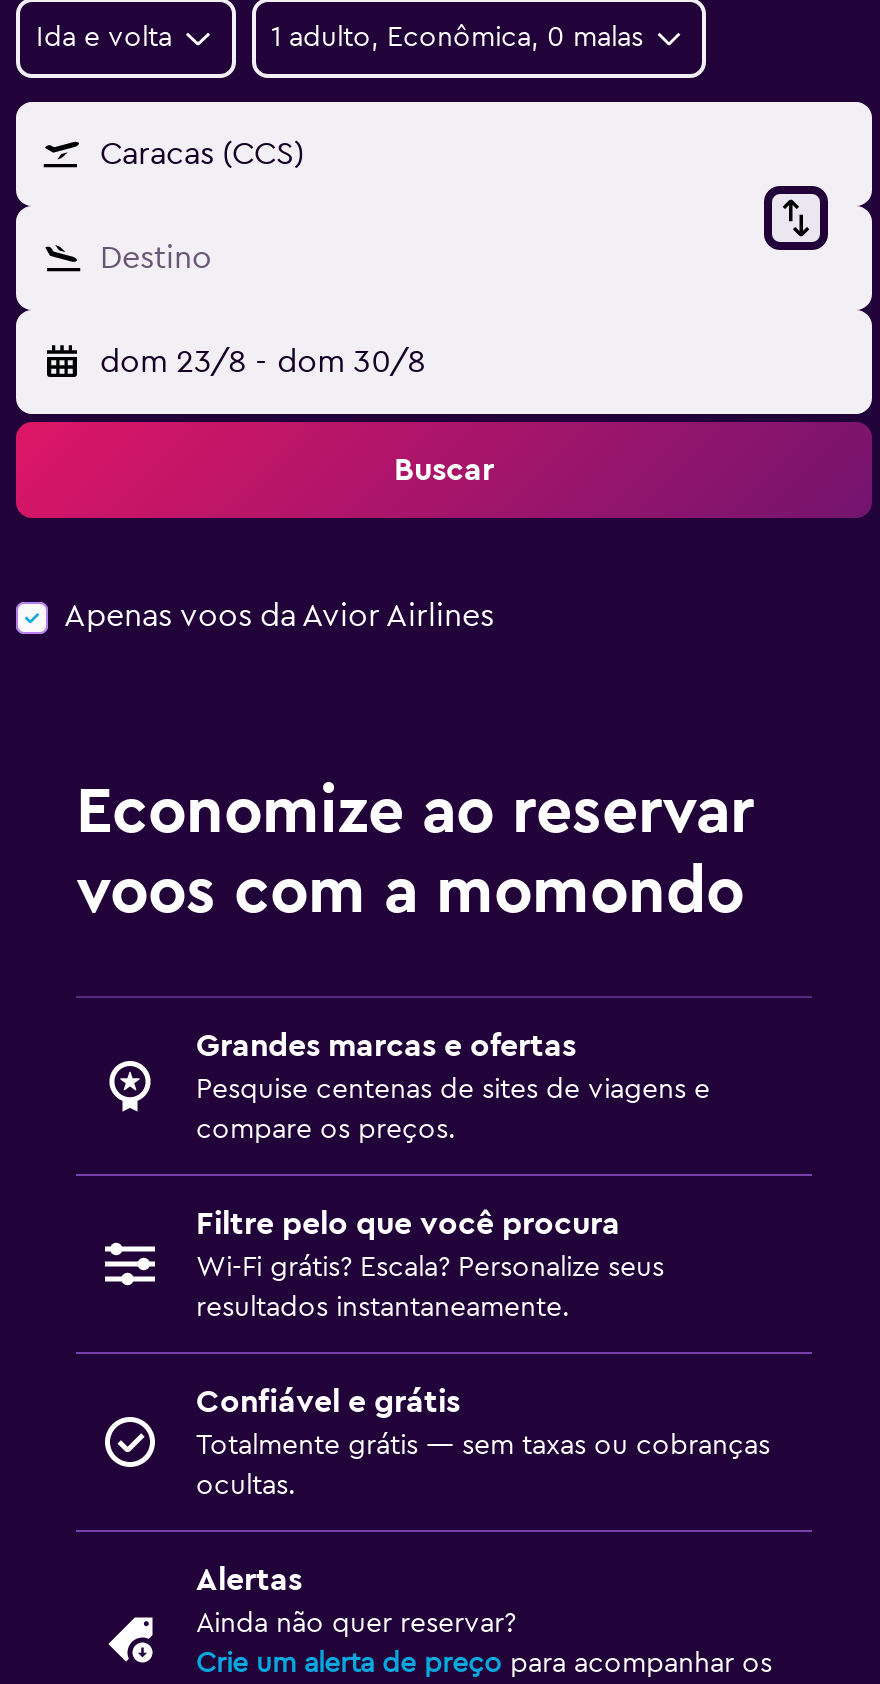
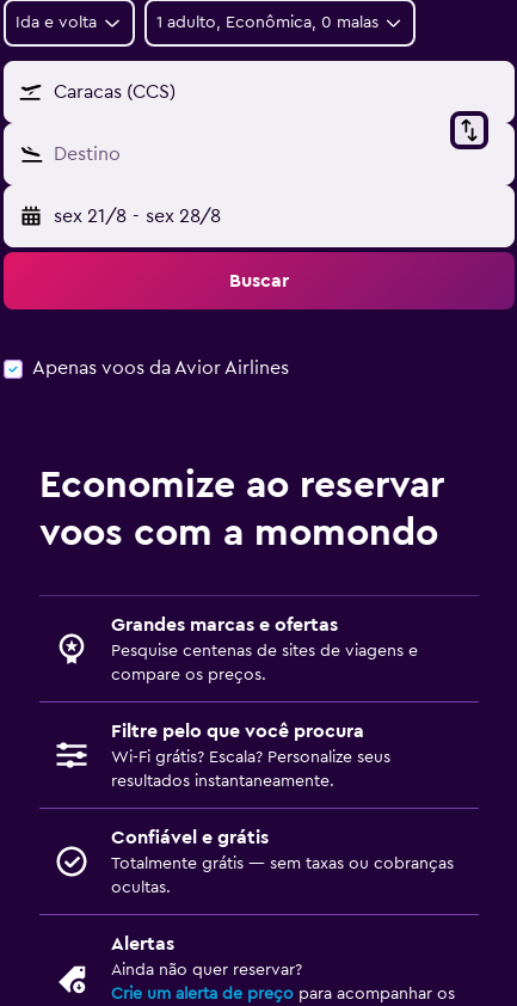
[100,346,425,378] dom 23/8 - dom 30/8 -> [54,207,220,226] sex 21/8 - sex 28/8

